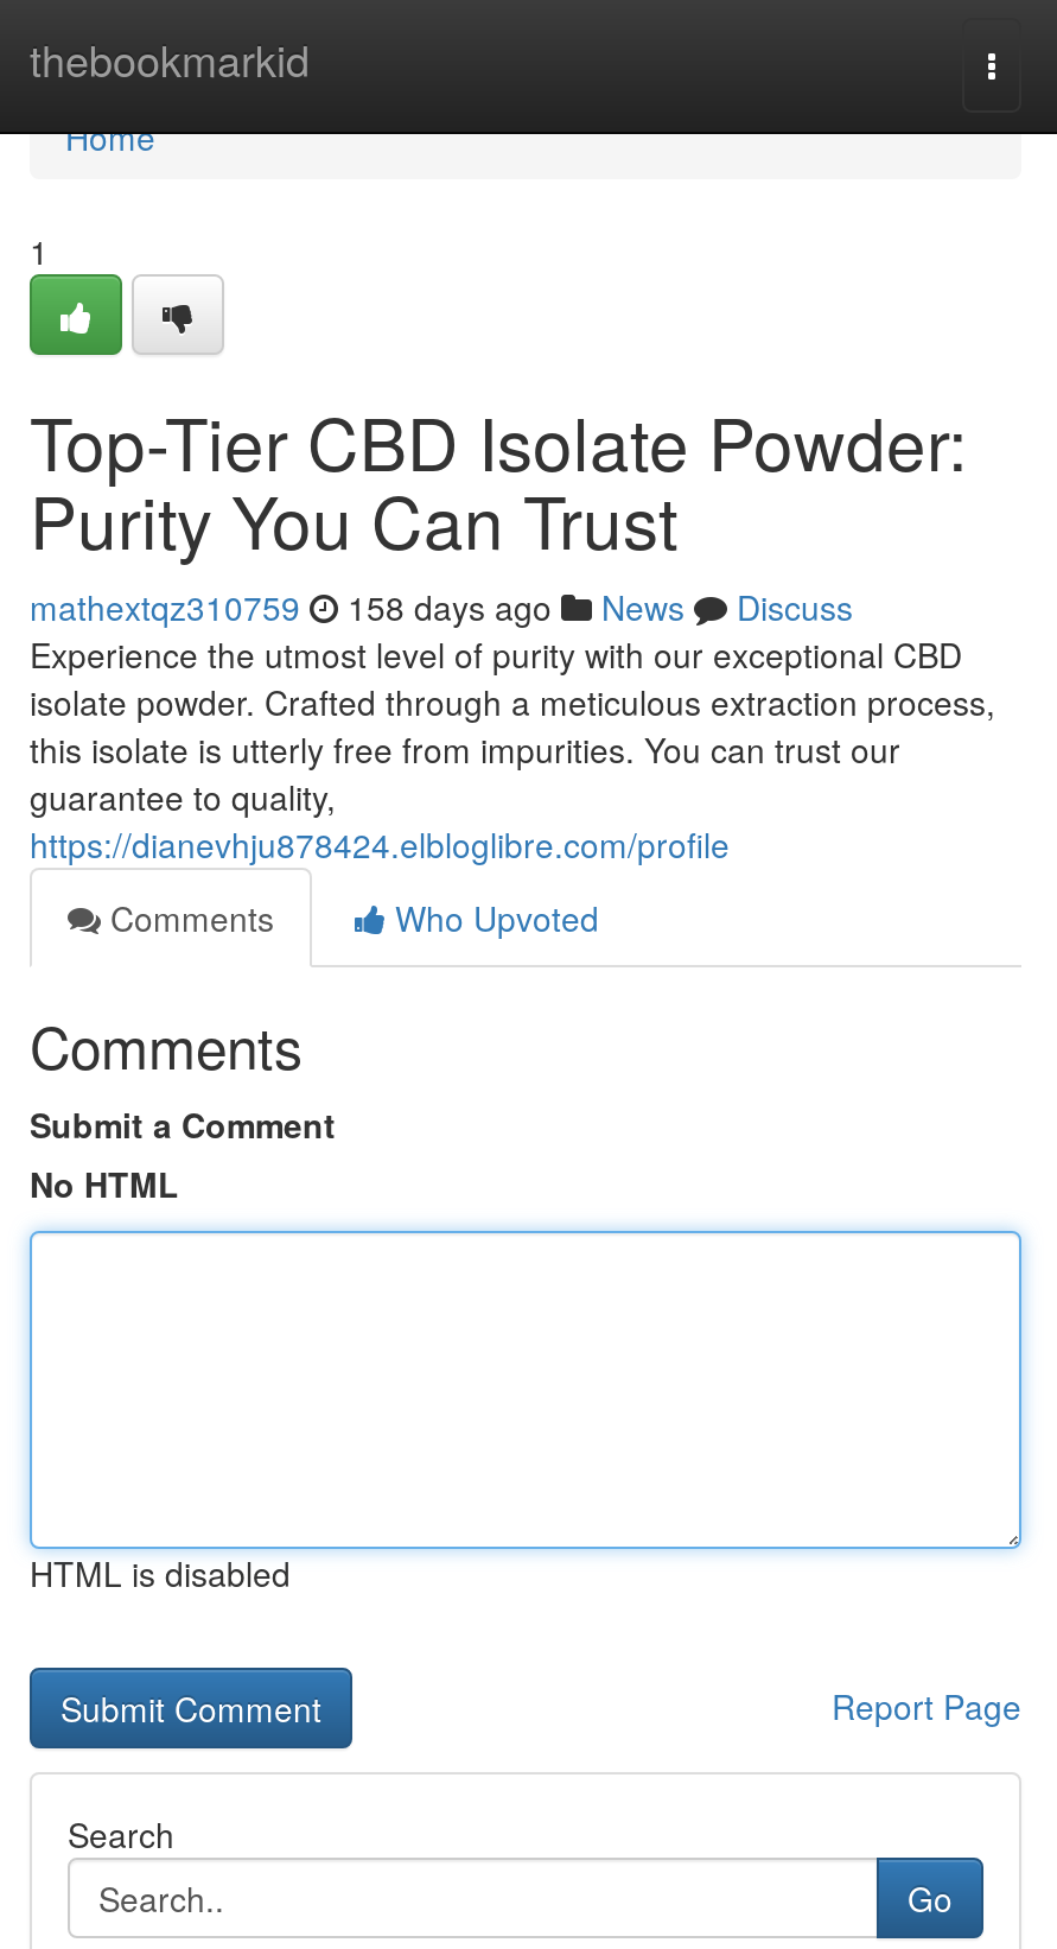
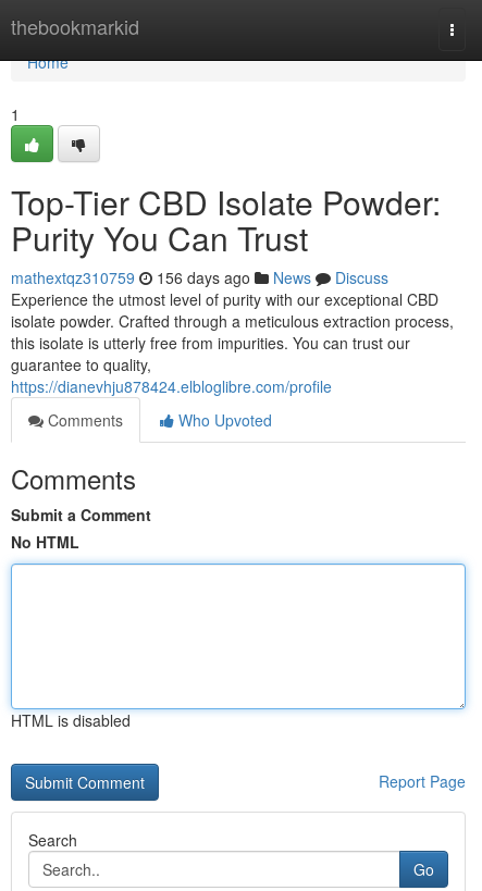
[30,583,853,630] mathextqz310759 158 days ago News Discuss -> [11,267,388,288] mathextqz310759 156 days ago News Discuss

